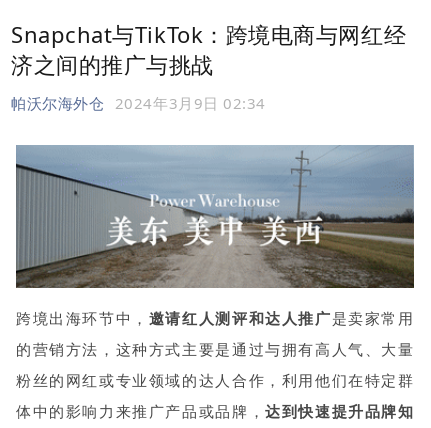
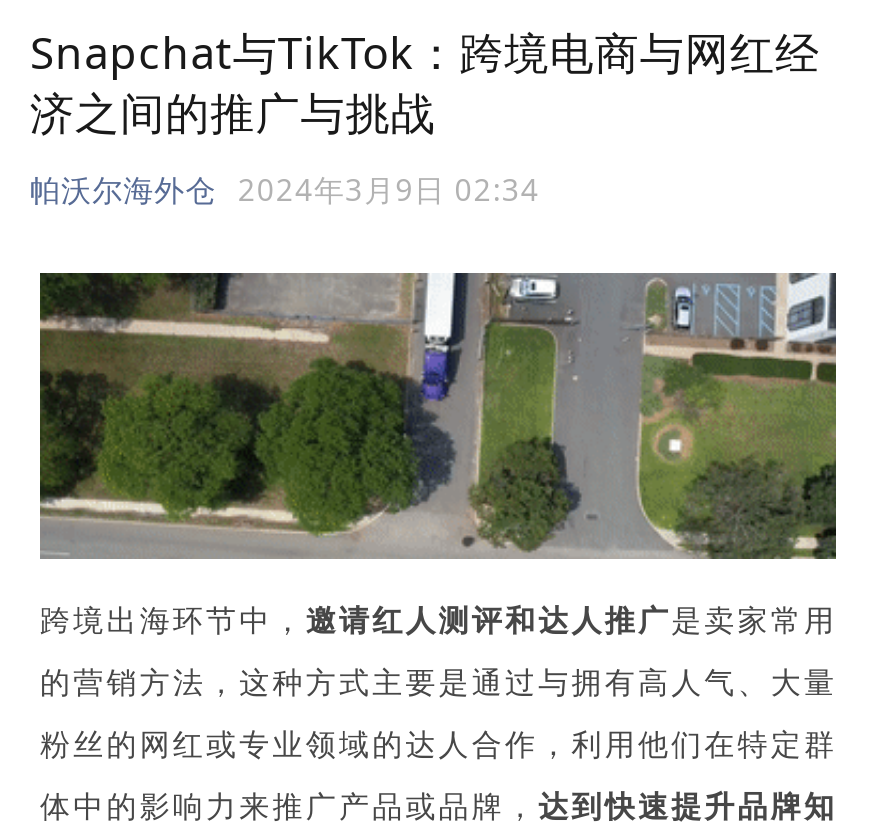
[15,145,415,289] [image] -> [38,271,838,559] [image]

